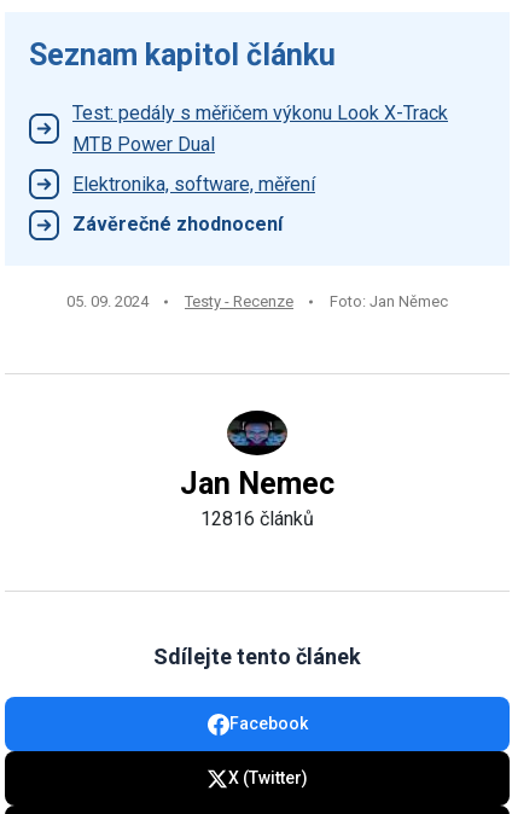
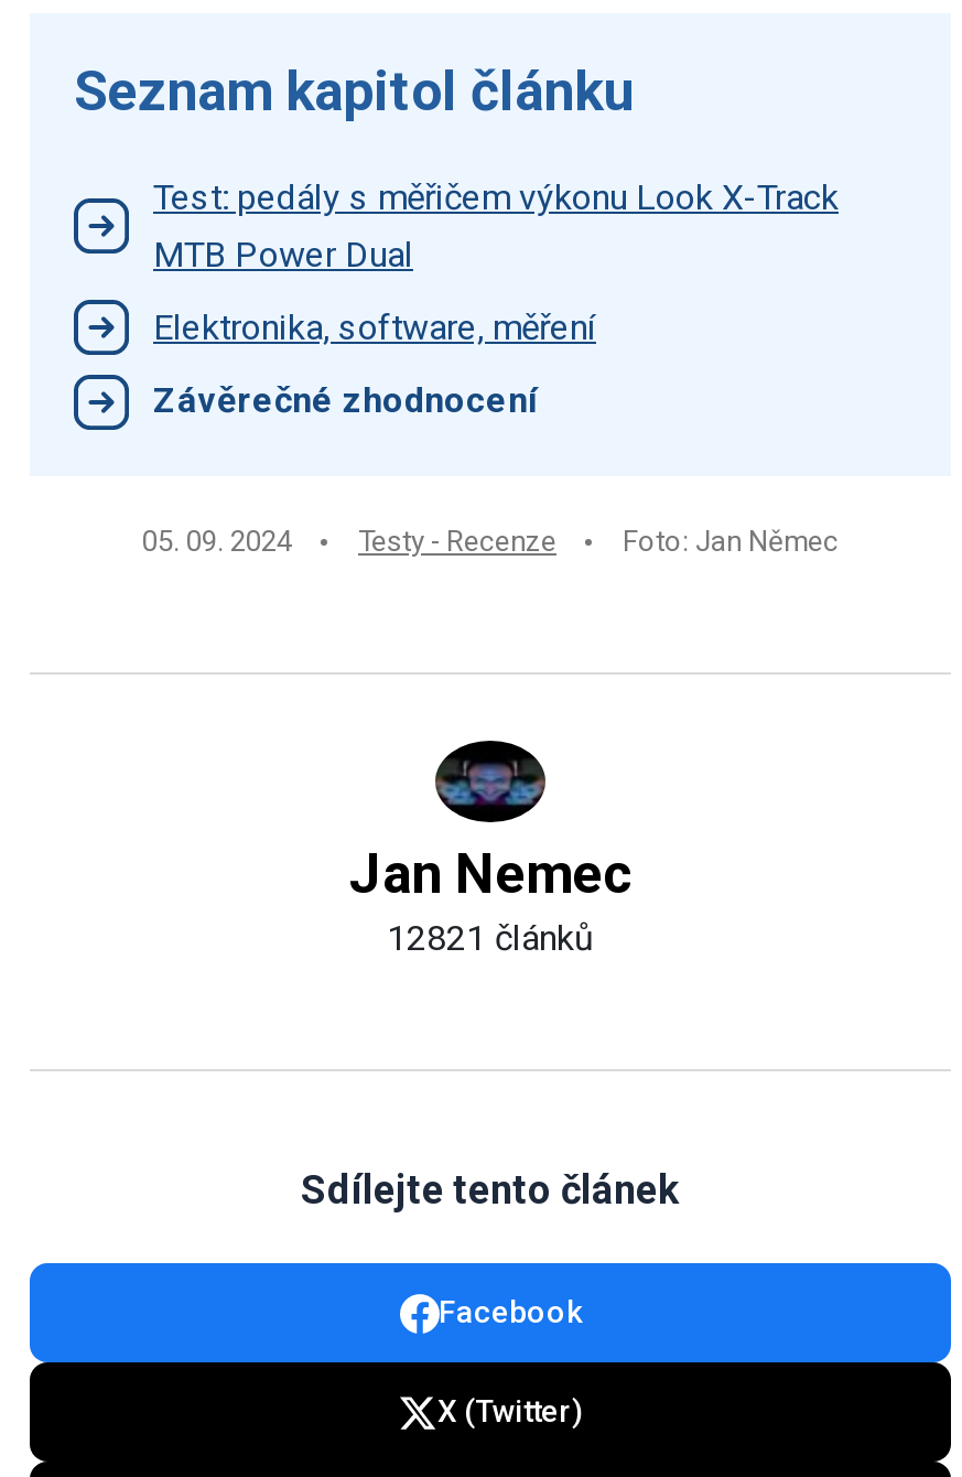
[200,507,314,530] 12816 článků -> [387,918,594,959] 12821 článků

